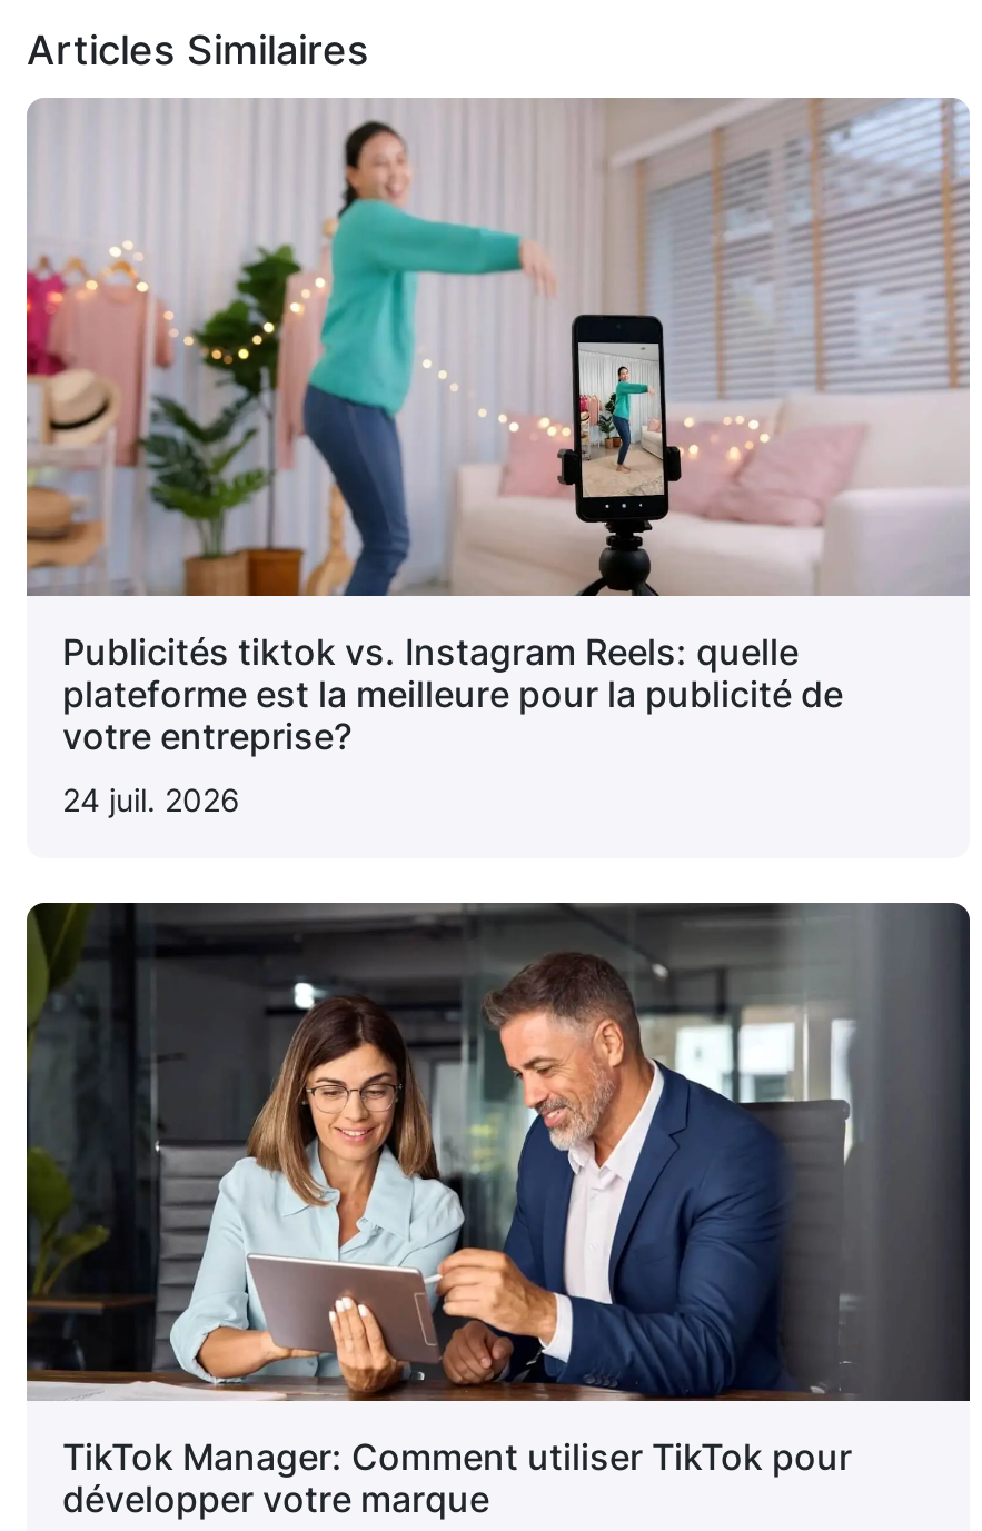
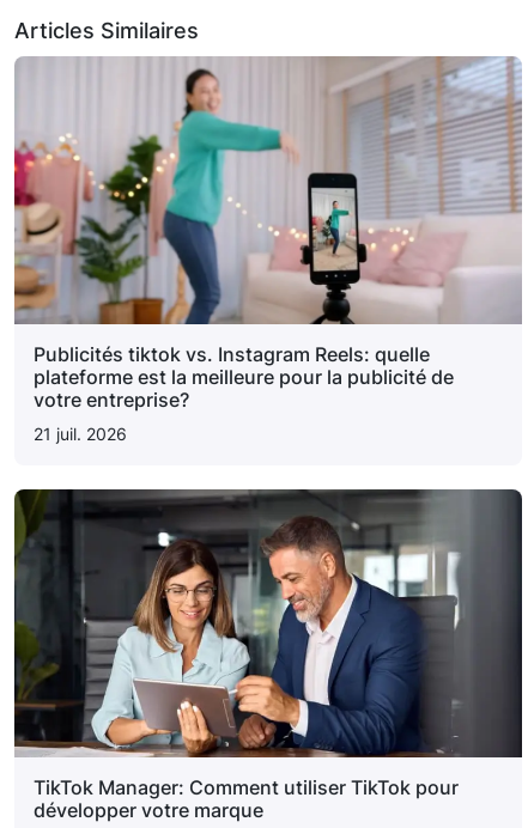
[62,781,240,818] 24 juil. 2026 -> [34,424,127,444] 21 juil. 2026

